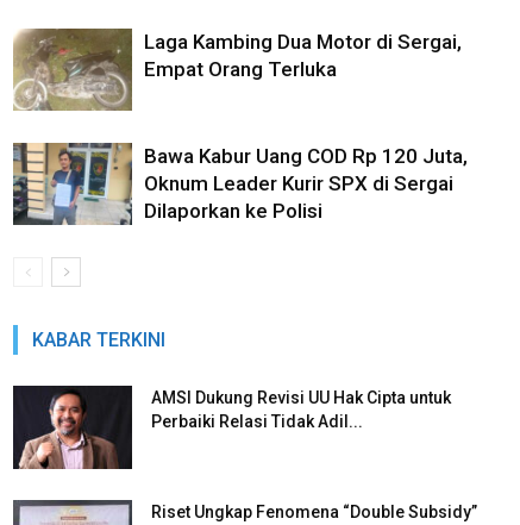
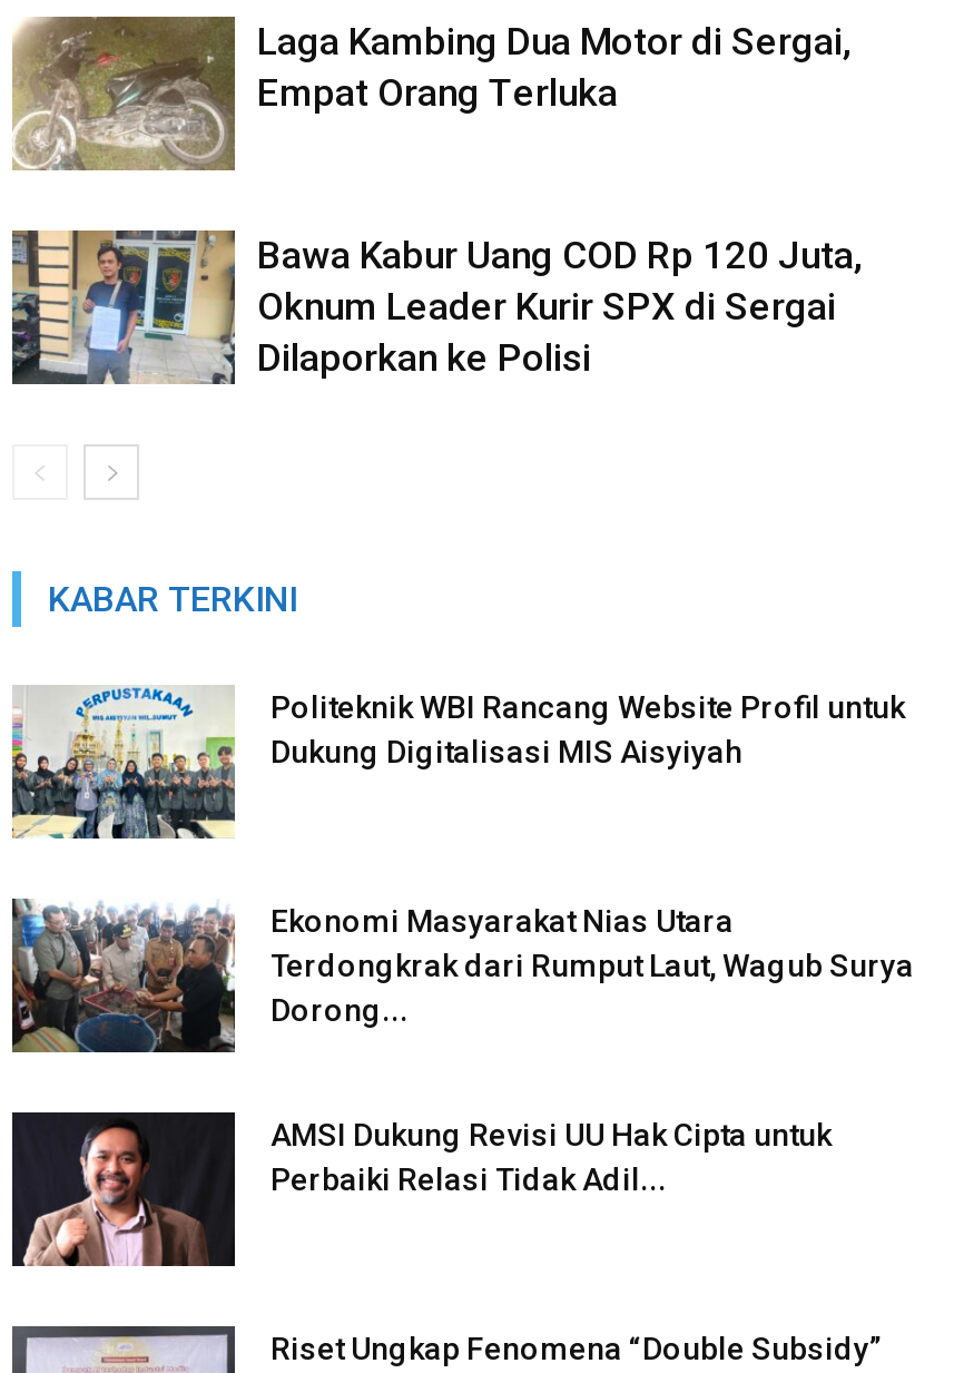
none -> [10,685,905,841] [image] | Politeknik WBI Rancang Website Profil untuk | Dukung Digitalisasi MIS Aisyiyah
none -> [12,899,914,1055] [image] | Ekonomi Masyarakat Nias Utara | Terdongkrak dari Rumput Laut, Wagub Surya | Dorong...

